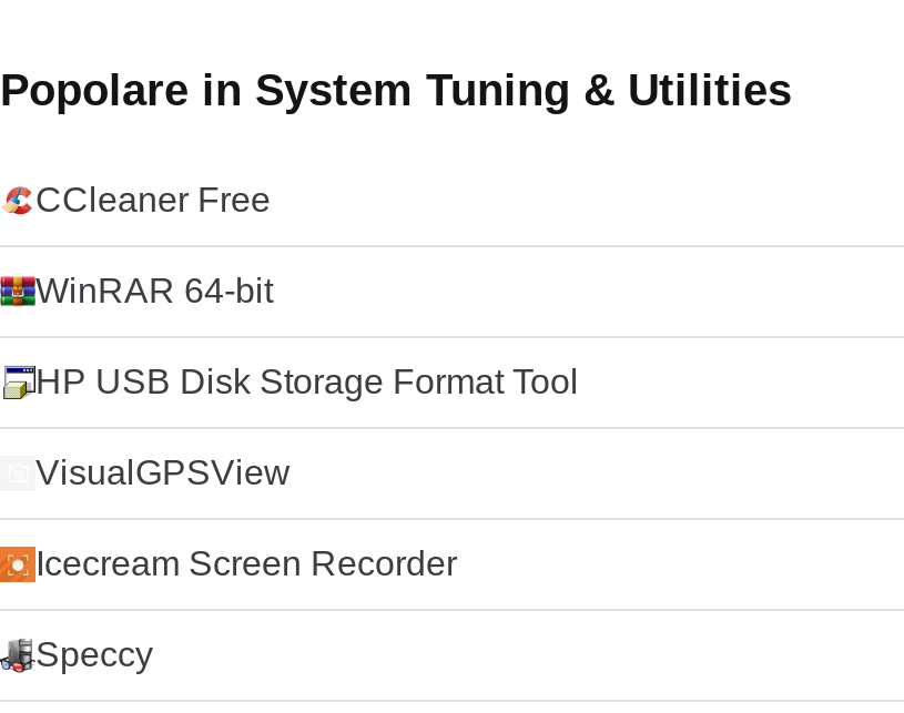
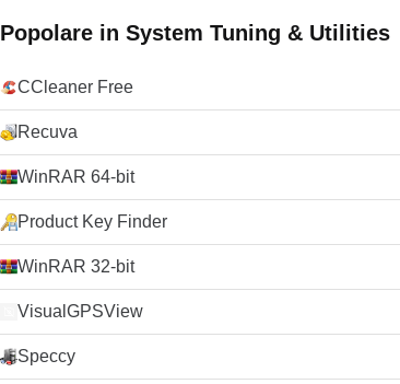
none -> [17,123,78,141] Recuva
[35,363,579,400] HP USB Disk Storage Format Tool -> [17,212,167,276] Product Key Finder | WinRAR 32-bit
moved [35,454,291,491] -> [17,302,143,321]: VisualGPSView
[35,544,457,582] Icecream Screen Recorder -> none

